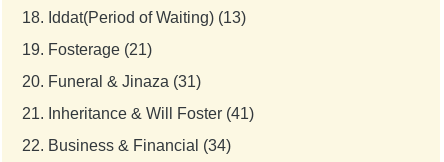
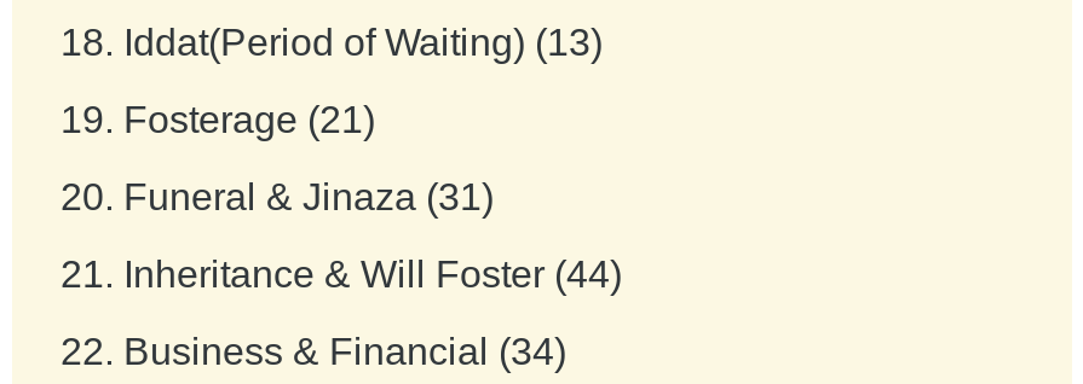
[22,105,254,122] 21. Inheritance & Will Foster (41) -> [61,253,622,294] 21. Inheritance & Will Foster (44)

